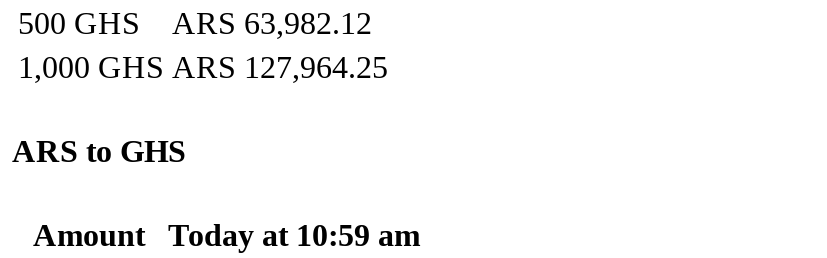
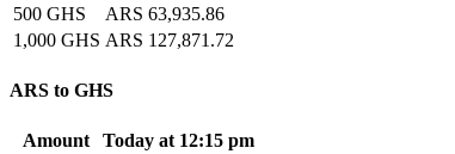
[18,5,372,39] 500 GHS ARS 63,982.12 -> [13,3,225,24] 500 GHS ARS 63,935.86
[18,49,388,83] 1,000 GHS ARS 127,964.25 -> [13,29,234,50] 1,000 GHS ARS 127,871.72
[33,218,420,252] Amount Today at 10:59 am -> [22,130,254,151] Amount Today at 12:15 pm

